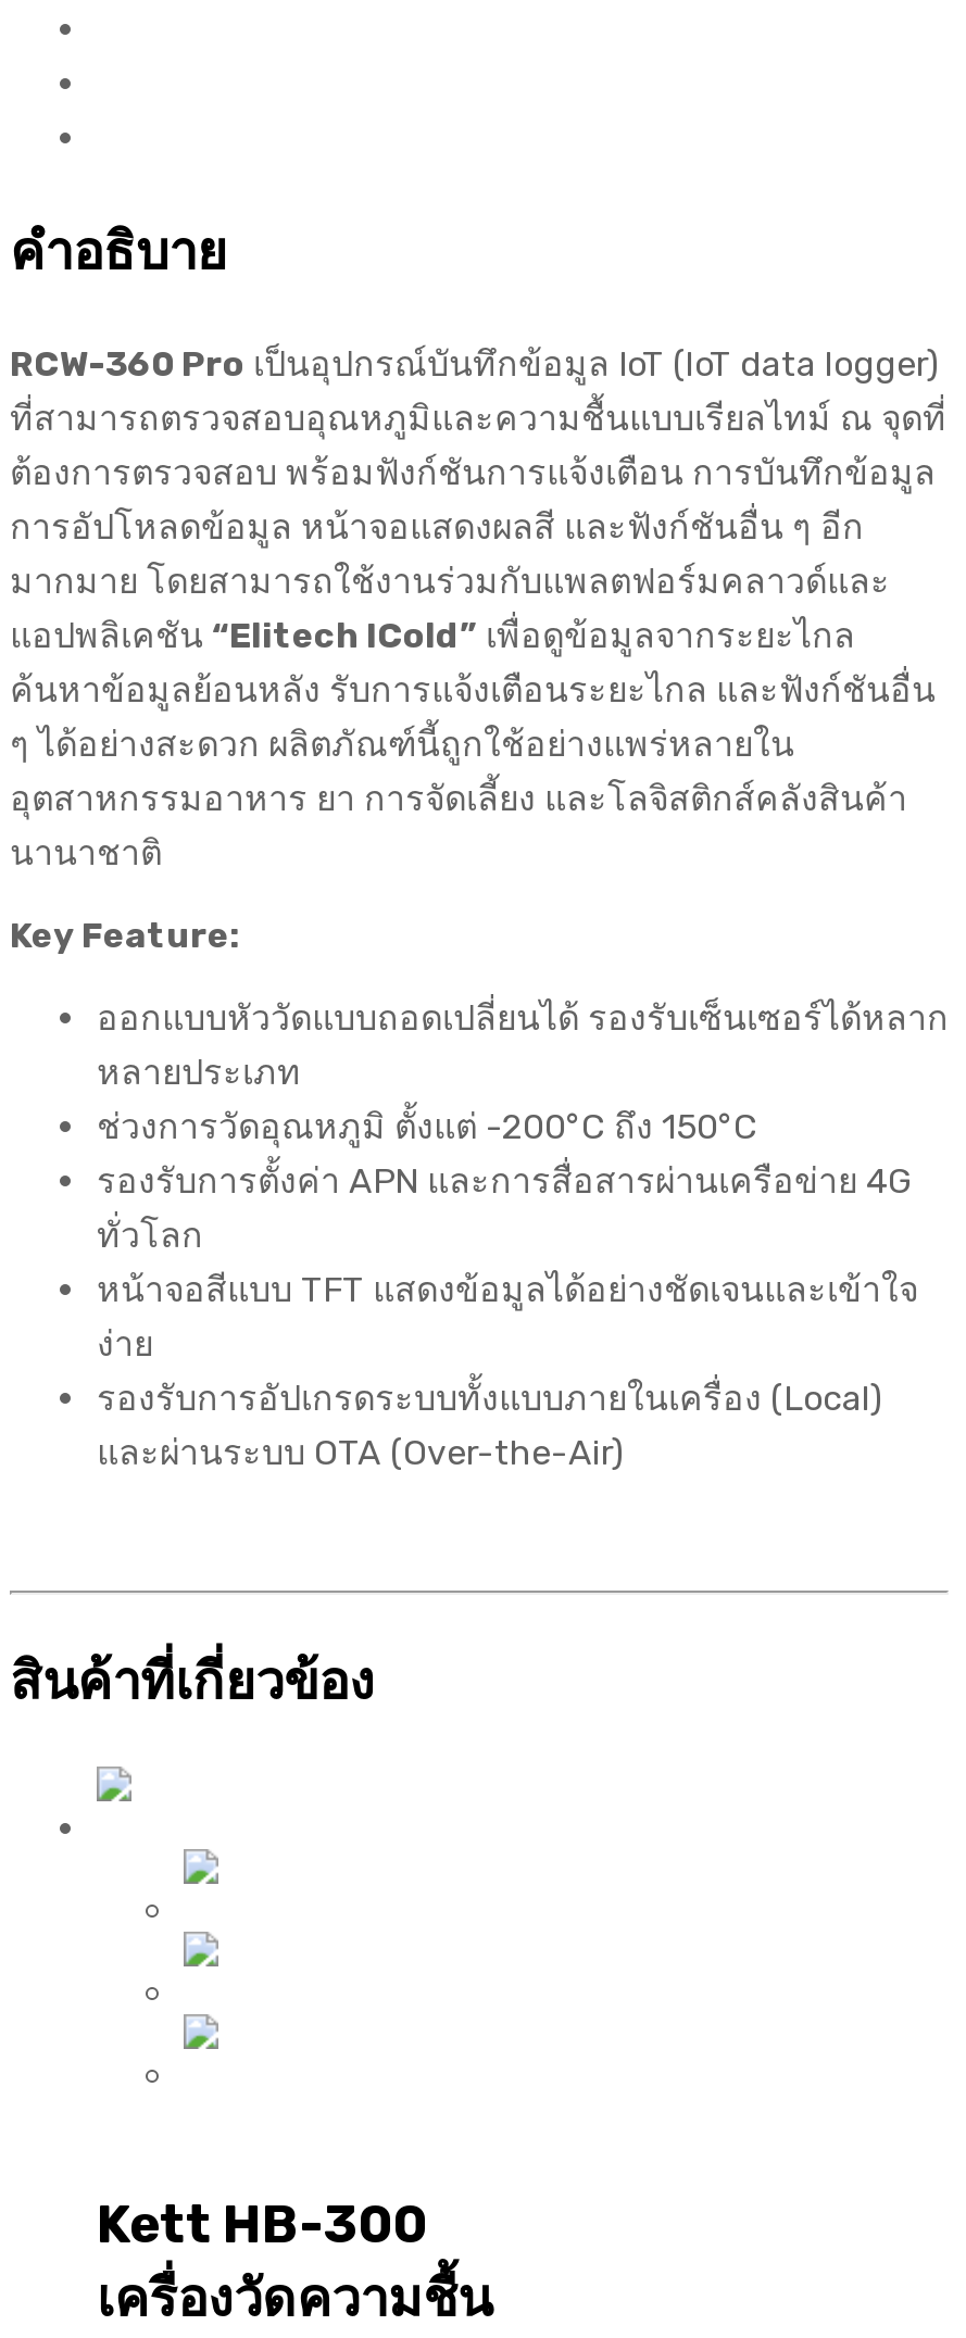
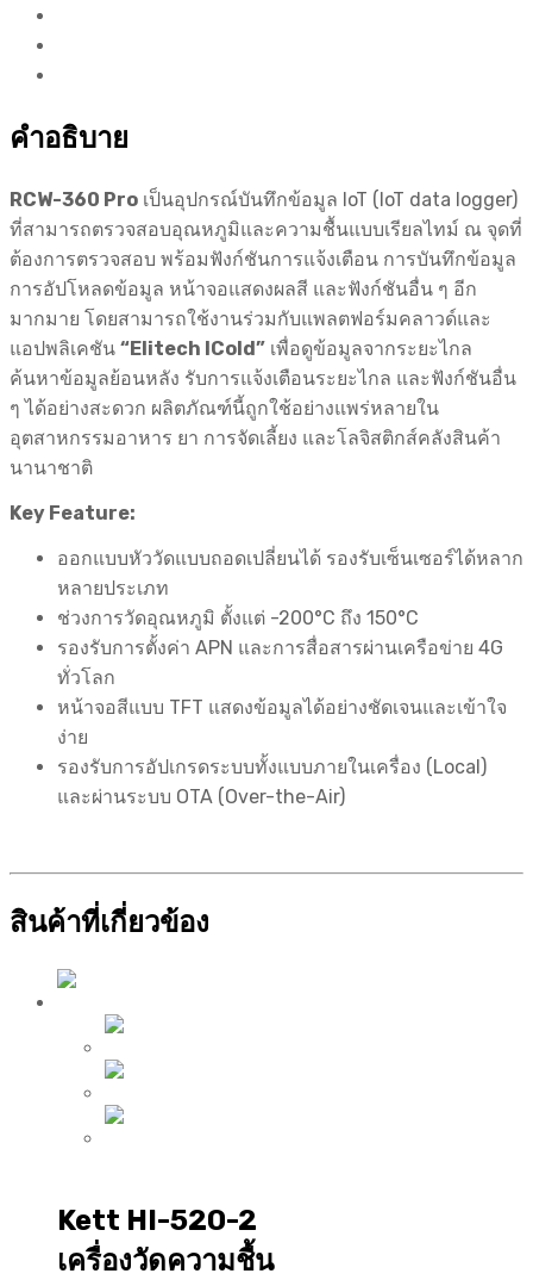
[97,2194,427,2255] Kett HB-300 -> [57,1203,257,1237] Kett HI-520-2

